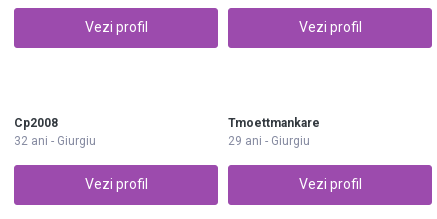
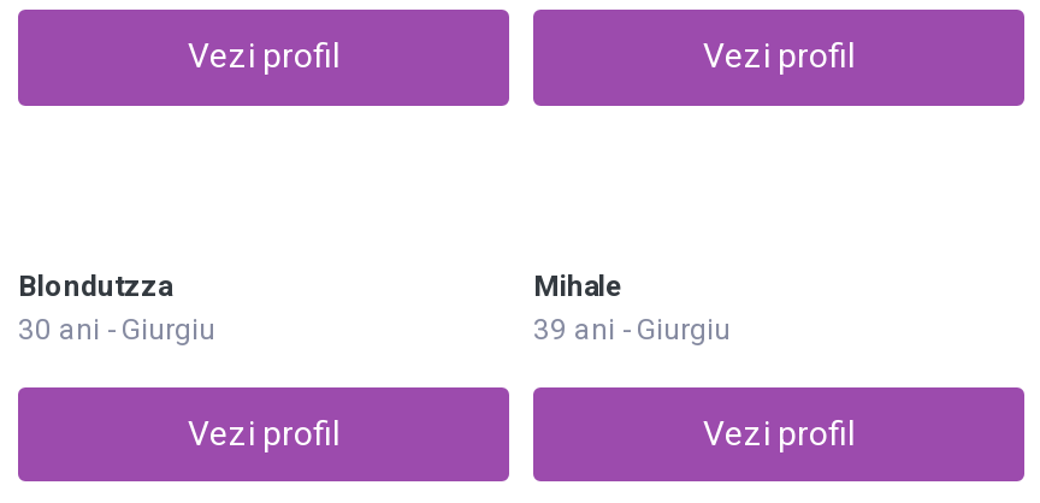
[14,116,96,148] Cp2008 | 32 ani - Giurgiu -> [18,268,215,345] Blondutzza | 30 ani - Giurgiu
[228,116,320,148] Tmoettmankare | 29 ani - Giurgiu -> [533,268,731,345] Mihale | 39 ani - Giurgiu

